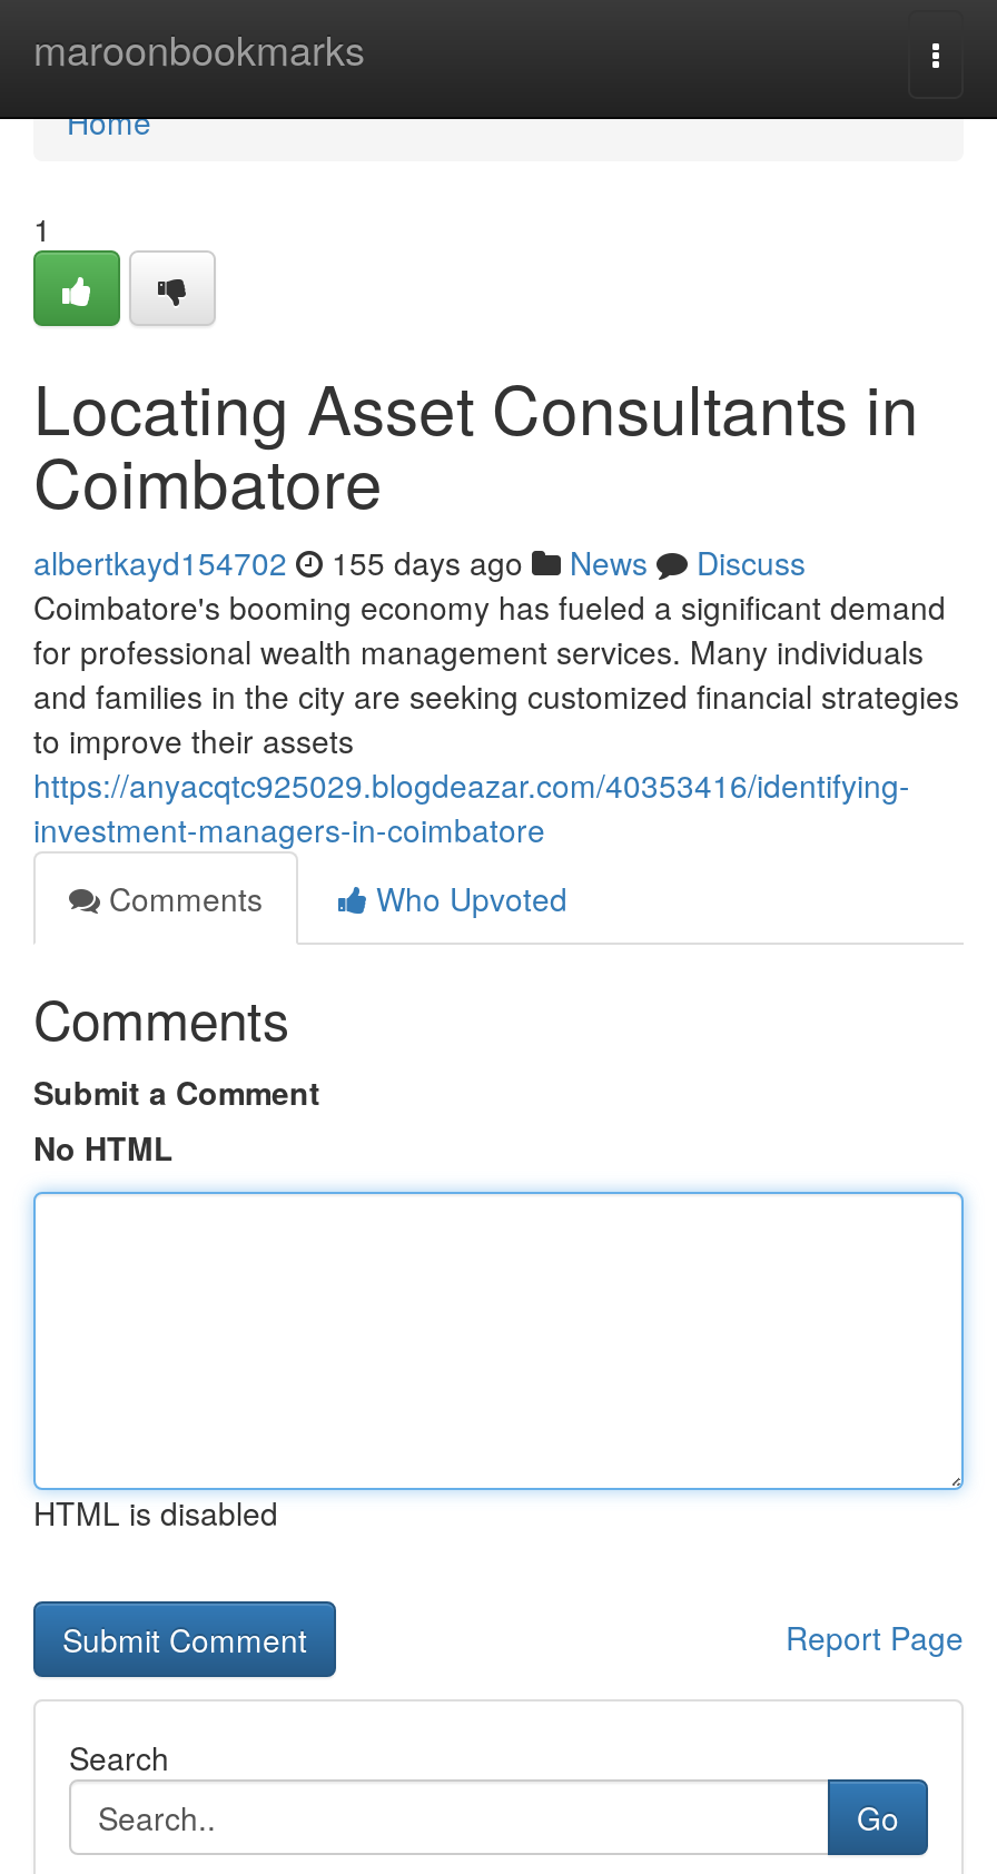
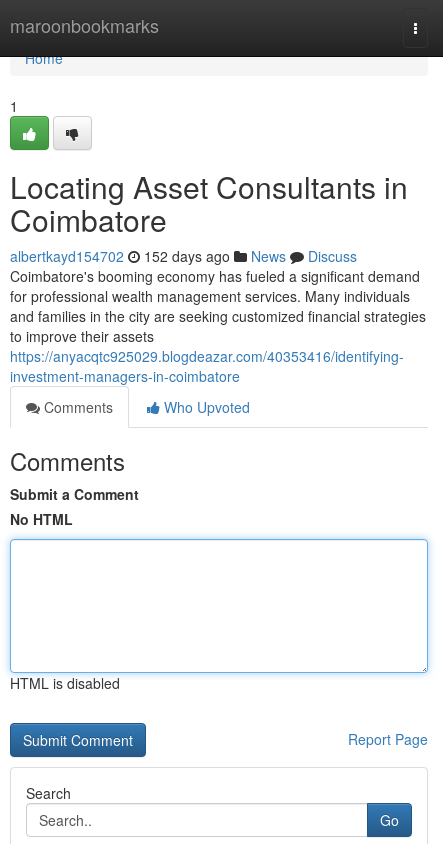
[33,540,806,584] albertkayd154702 155 days ago News Discuss -> [10,246,357,266] albertkayd154702 152 days ago News Discuss

